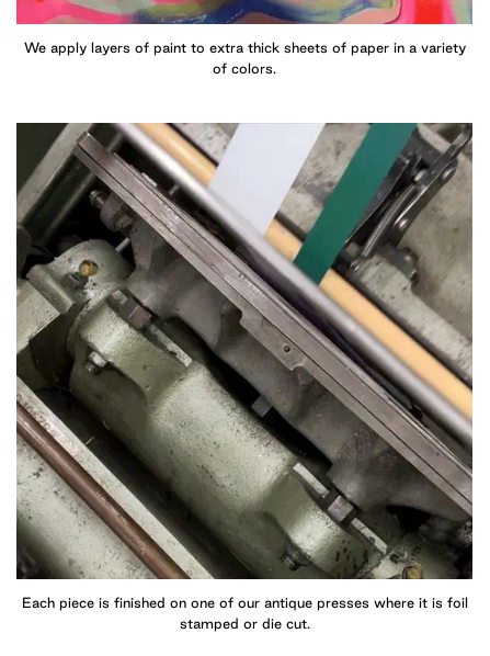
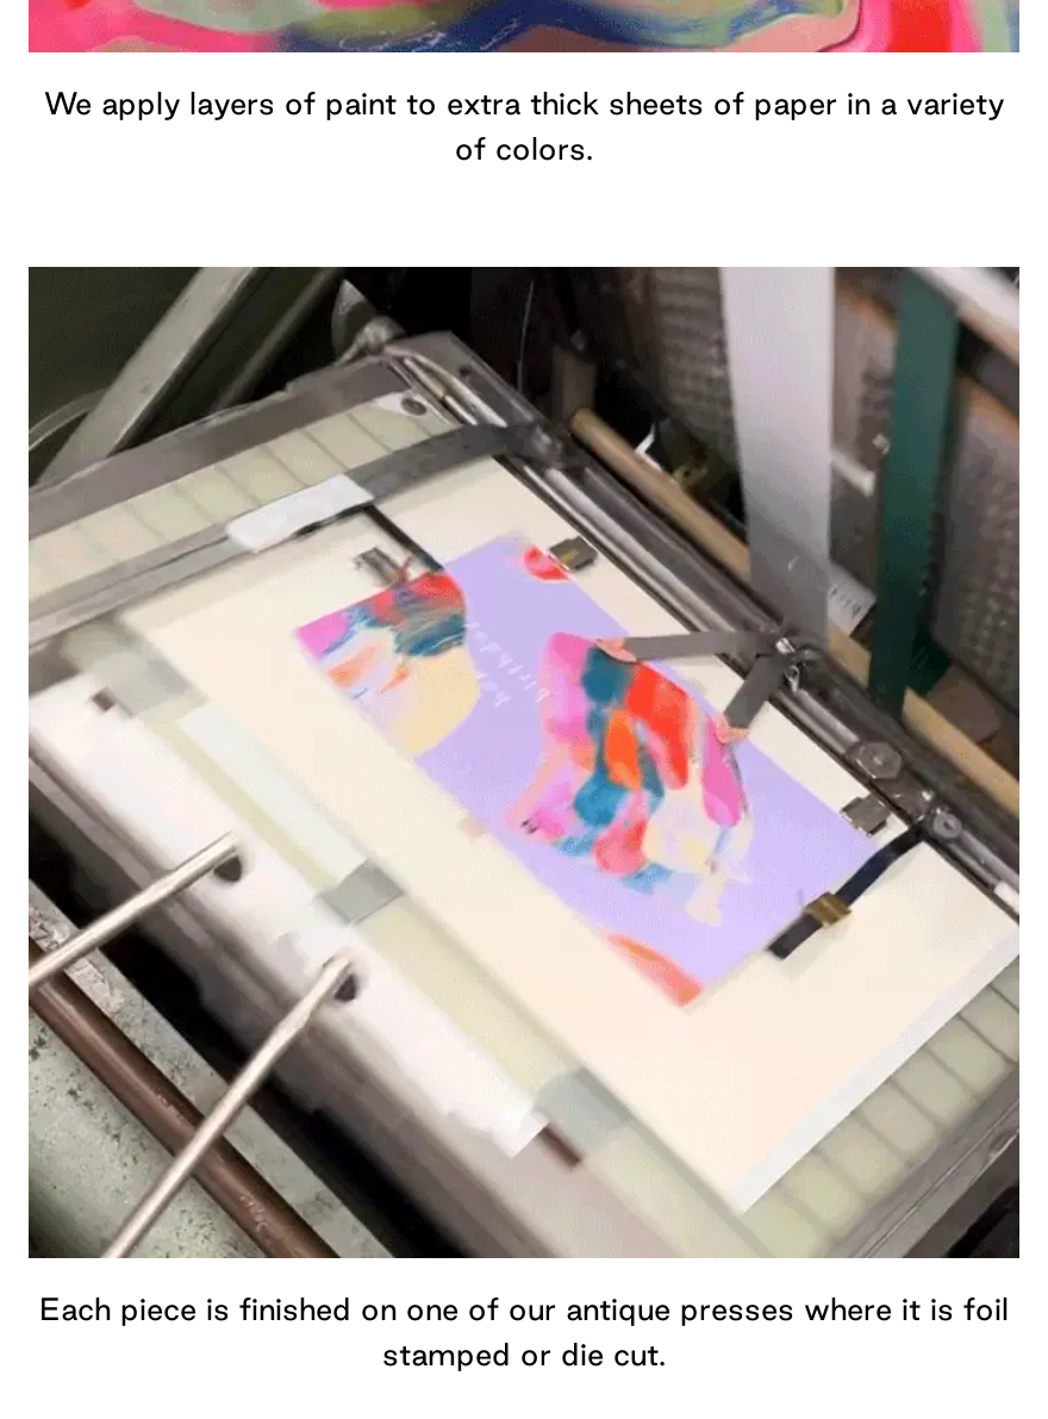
[15,122,472,580] [image] -> [29,264,1022,1261] [image]

